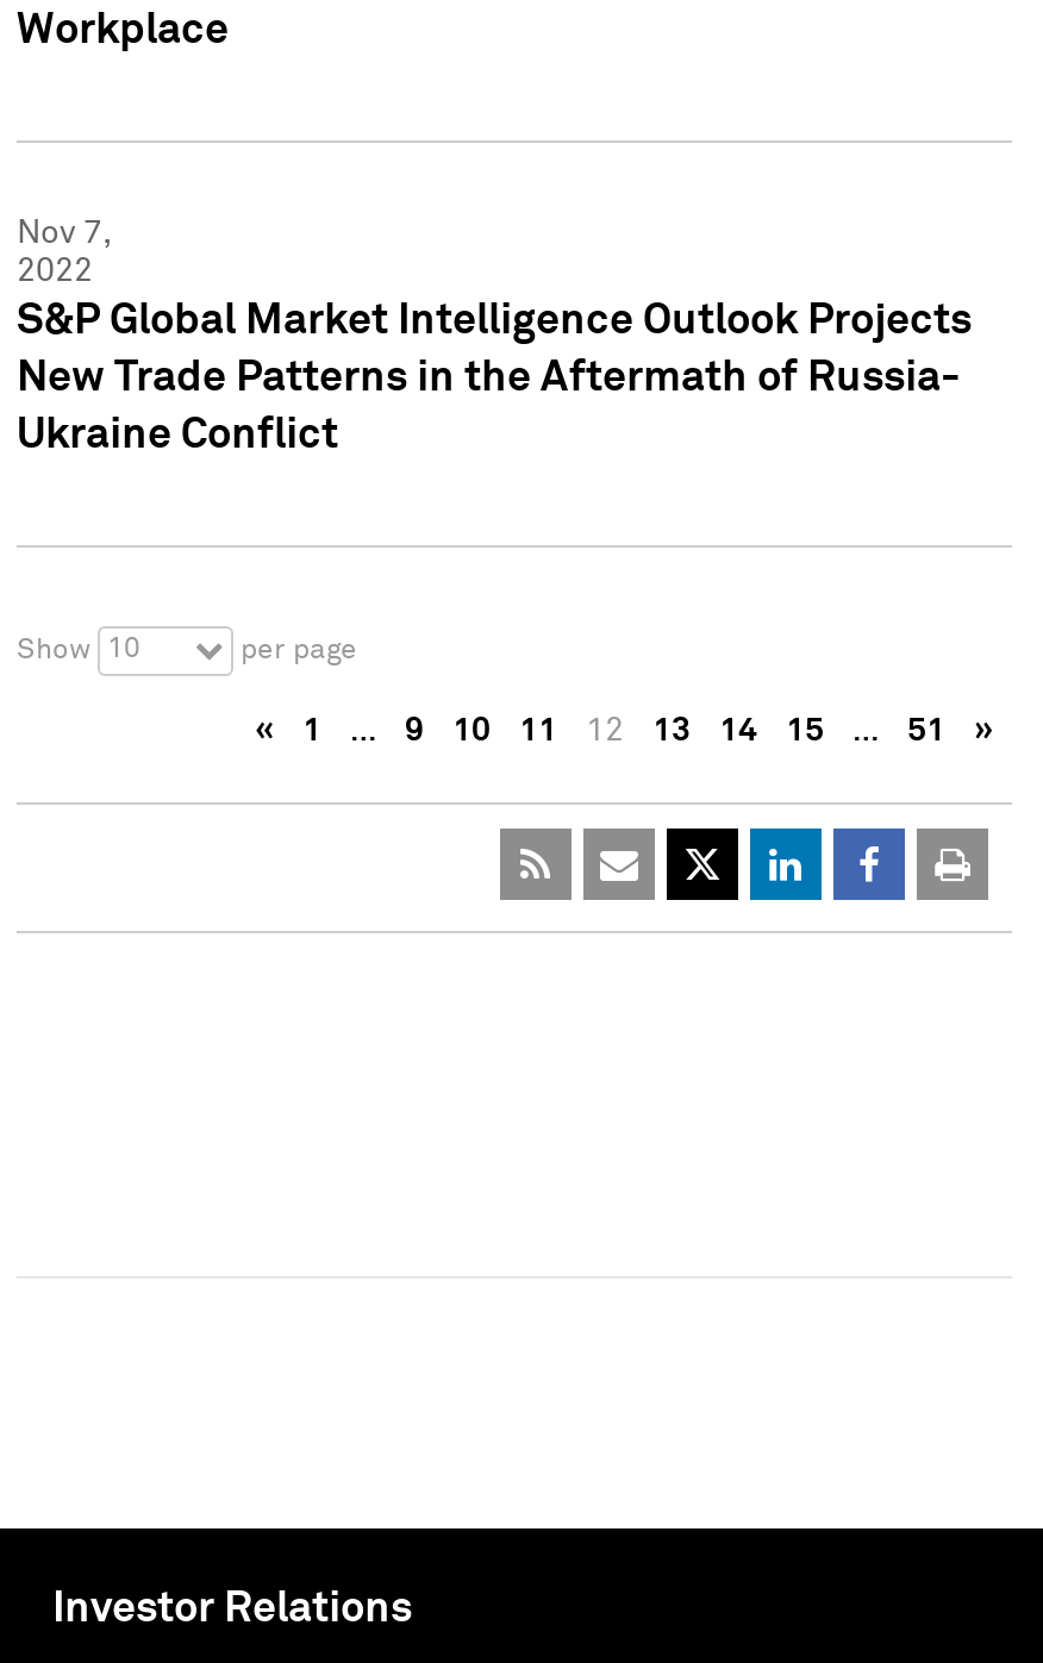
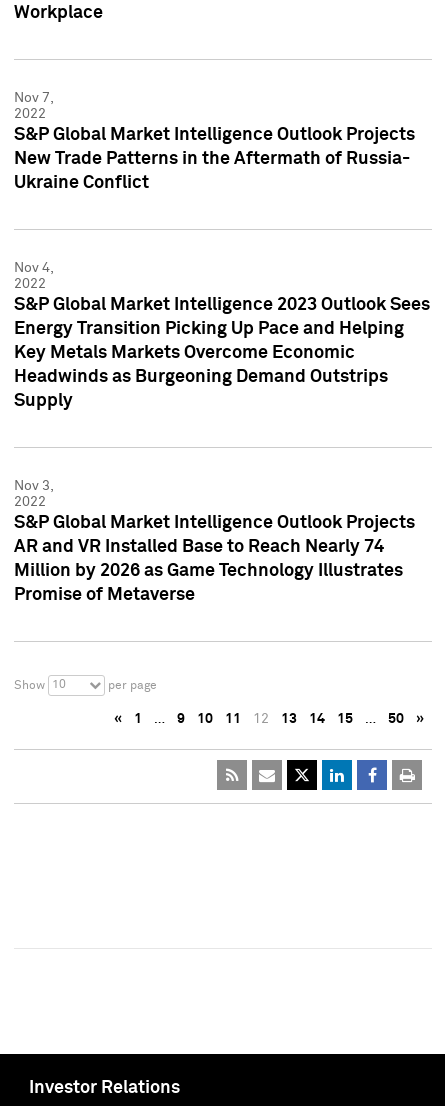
none -> [14,261,430,410] Nov 4, | 2022 | S&P Global Market Intelligence 2023 Outlook Sees | Energy Transition Picking Up Pace and Helping | Key Metals Markets Overcome Economic | Headwinds as Burgeoning Demand Outstrips | Supply
none -> [14,479,415,604] Nov 3, | 2022 | S&P Global Market Intelligence Outlook Projects | AR and VR Installed Base to Reach Nearly 74 | Million by 2026 as Game Technology Illustrates | Promise of Metaverse
[907,714,945,747] 51 -> [388,712,404,726] 50

